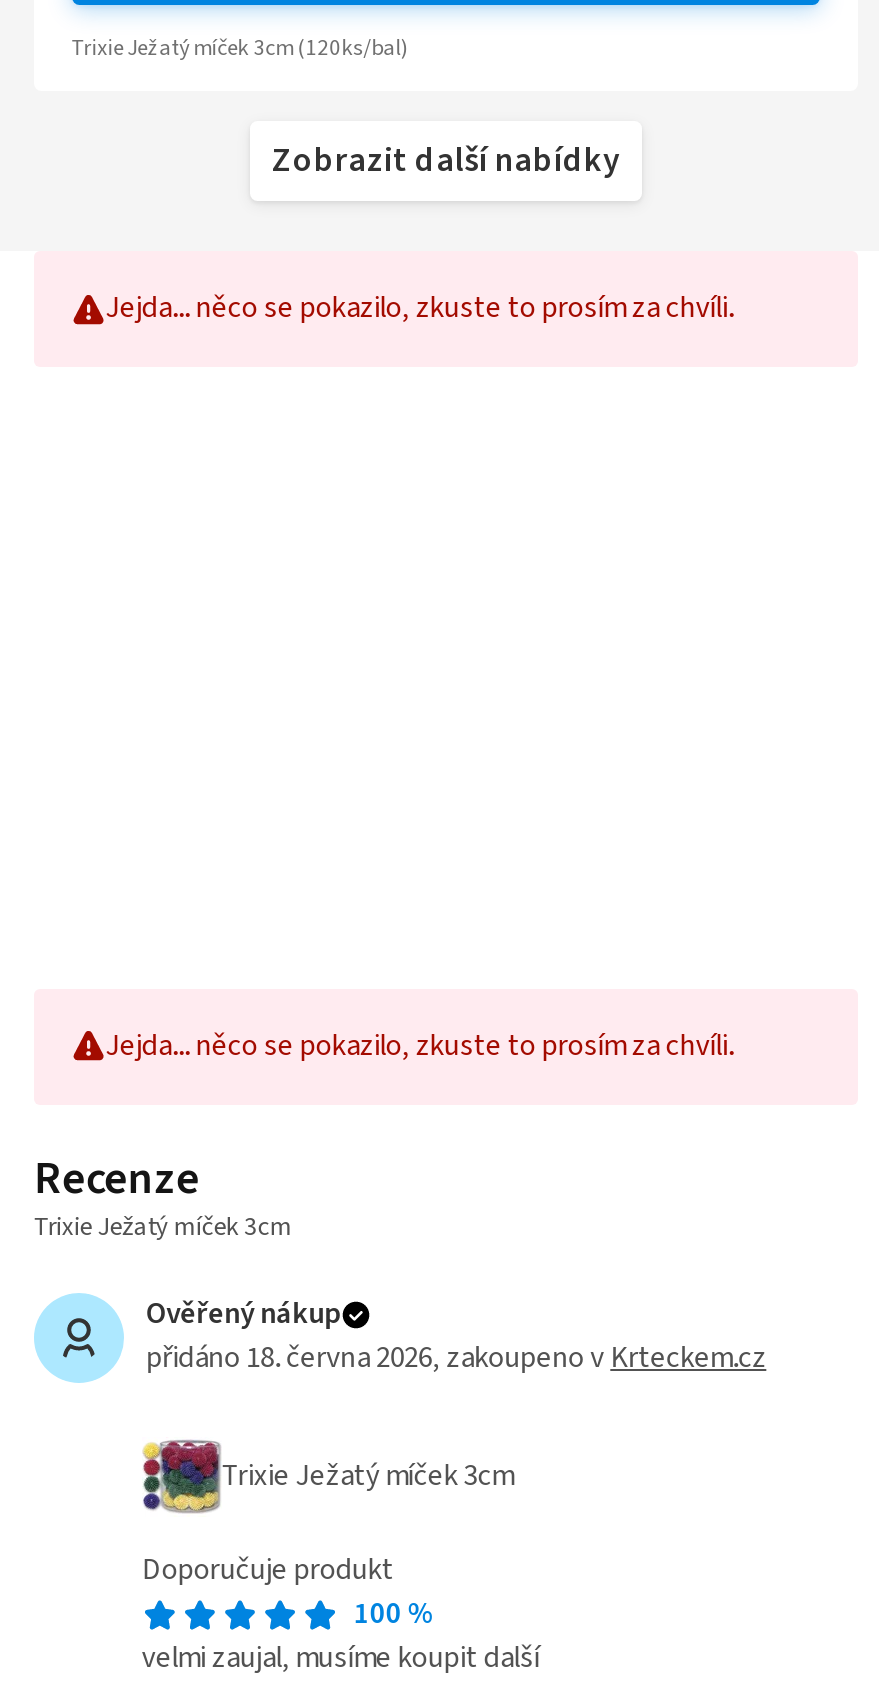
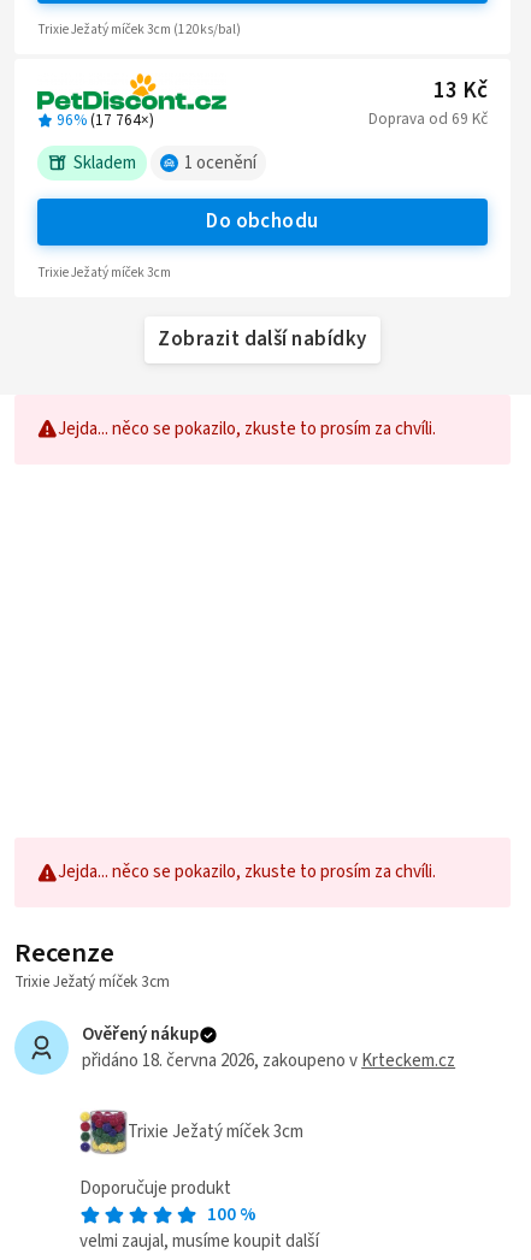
none -> [36,72,256,175] [image] | 96%(17 764×) | Skladem | 1 ocenění
none -> [37,207,319,282] Do obchodu | Trixie Ježatý míček 3cm
none -> [369,75,488,130] 13 Kč | Doprava od 69 Kč

